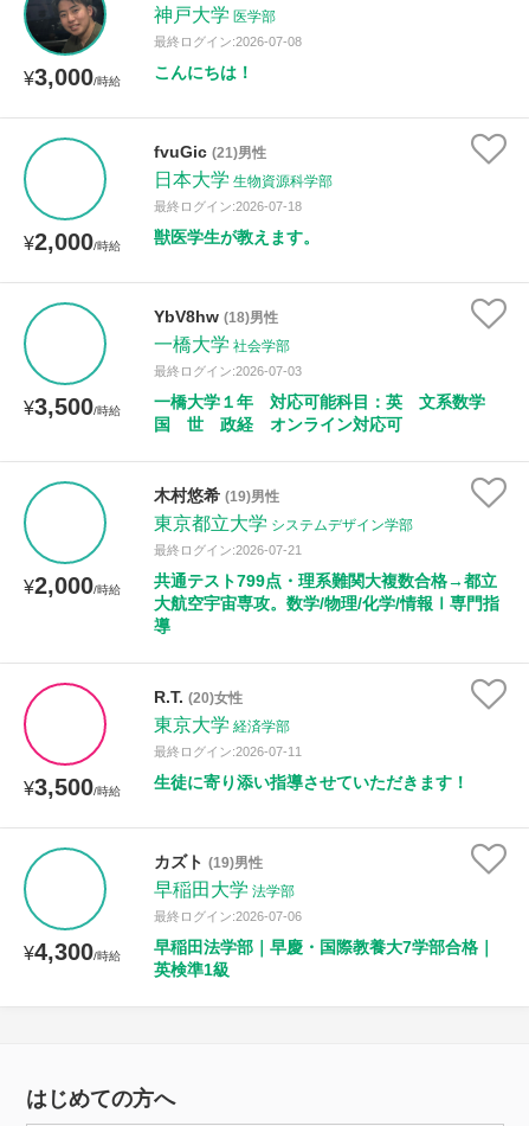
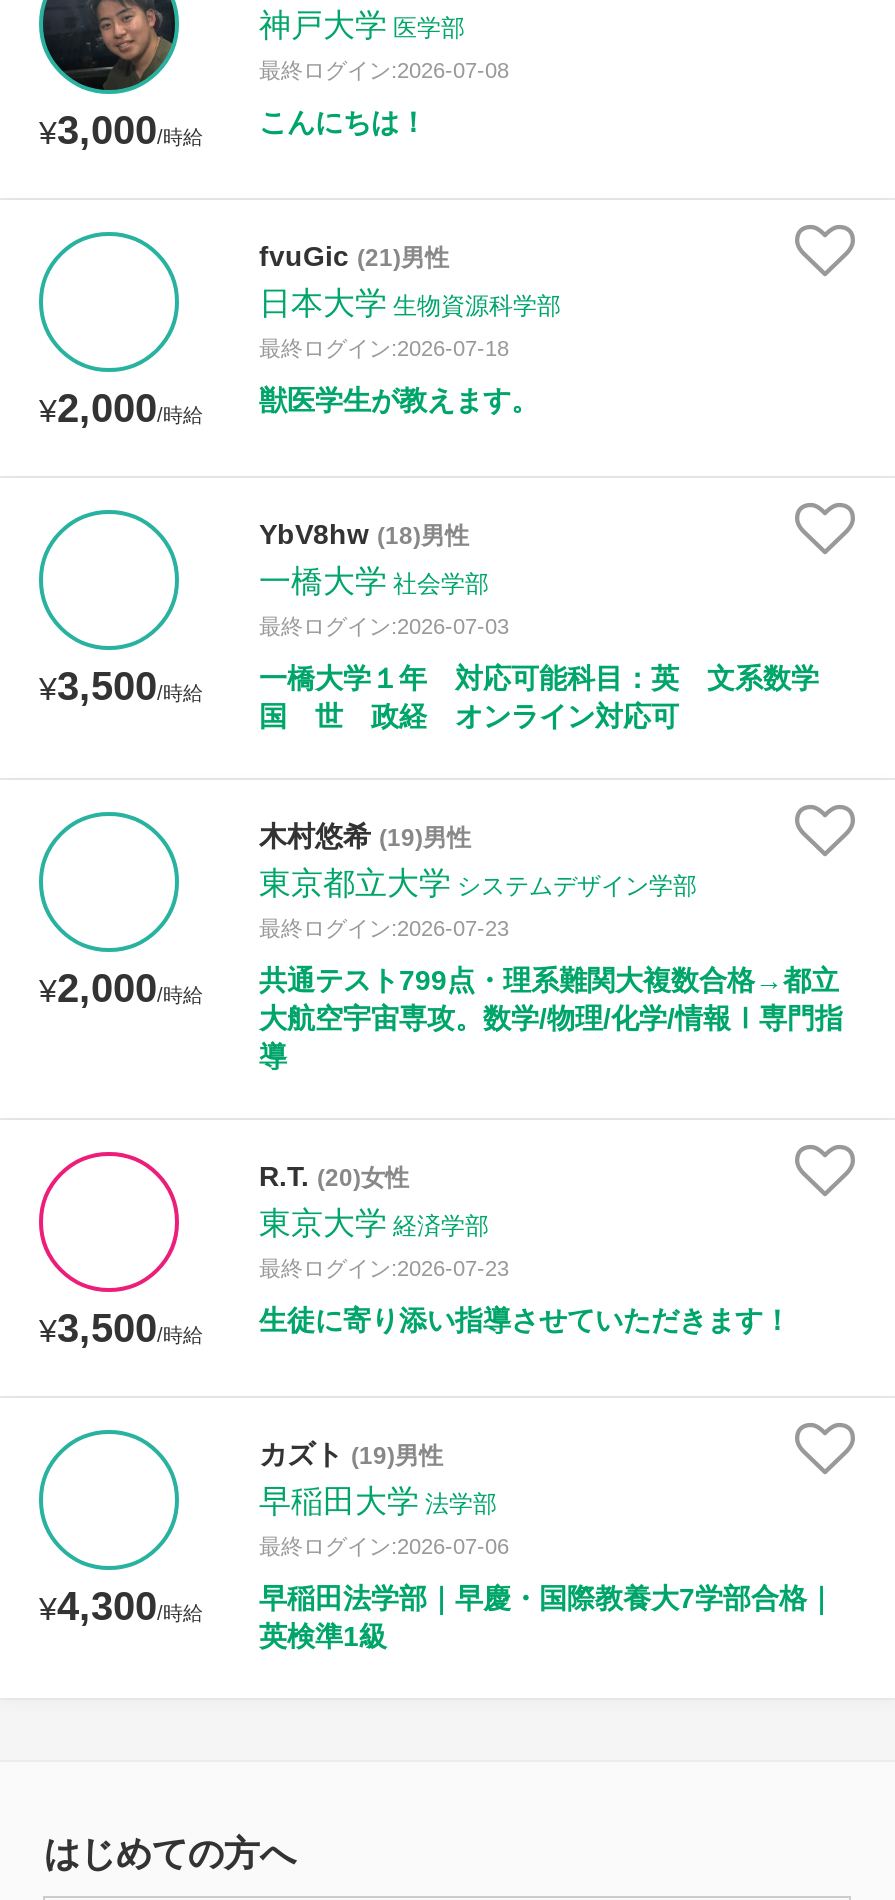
[154,543,302,557] 最終ログイン:2026-07-21 -> [259,916,509,940] 最終ログイン:2026-07-23
[154,744,302,759] 最終ログイン:2026-07-11 -> [259,1256,509,1280] 最終ログイン:2026-07-23

